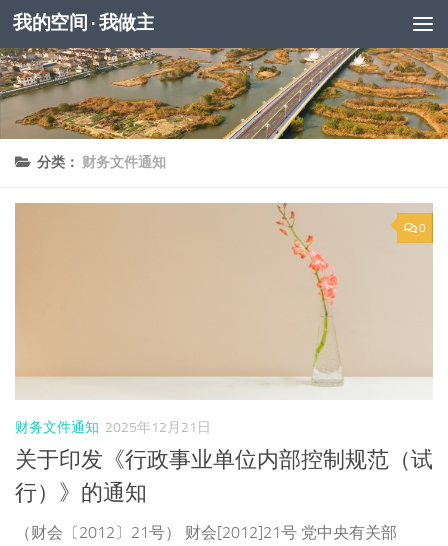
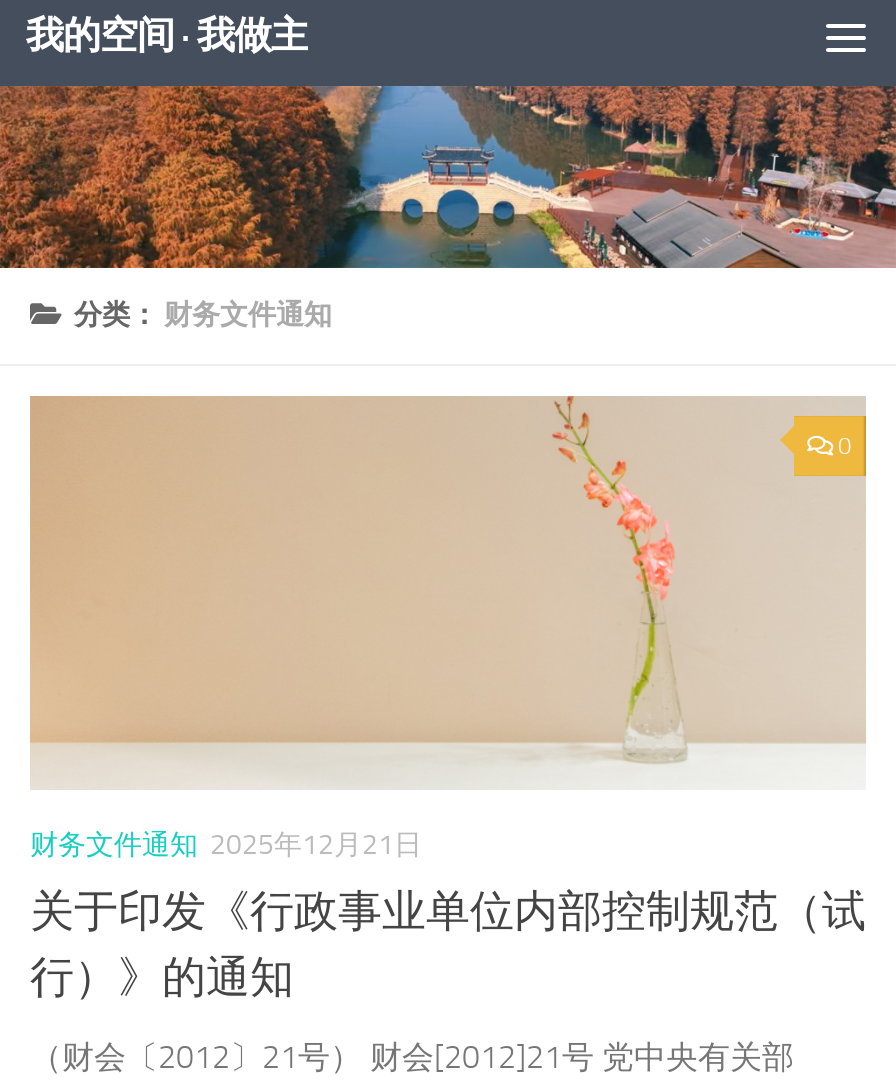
[3,47,445,140] [image] -> [6,84,890,270] [image]

